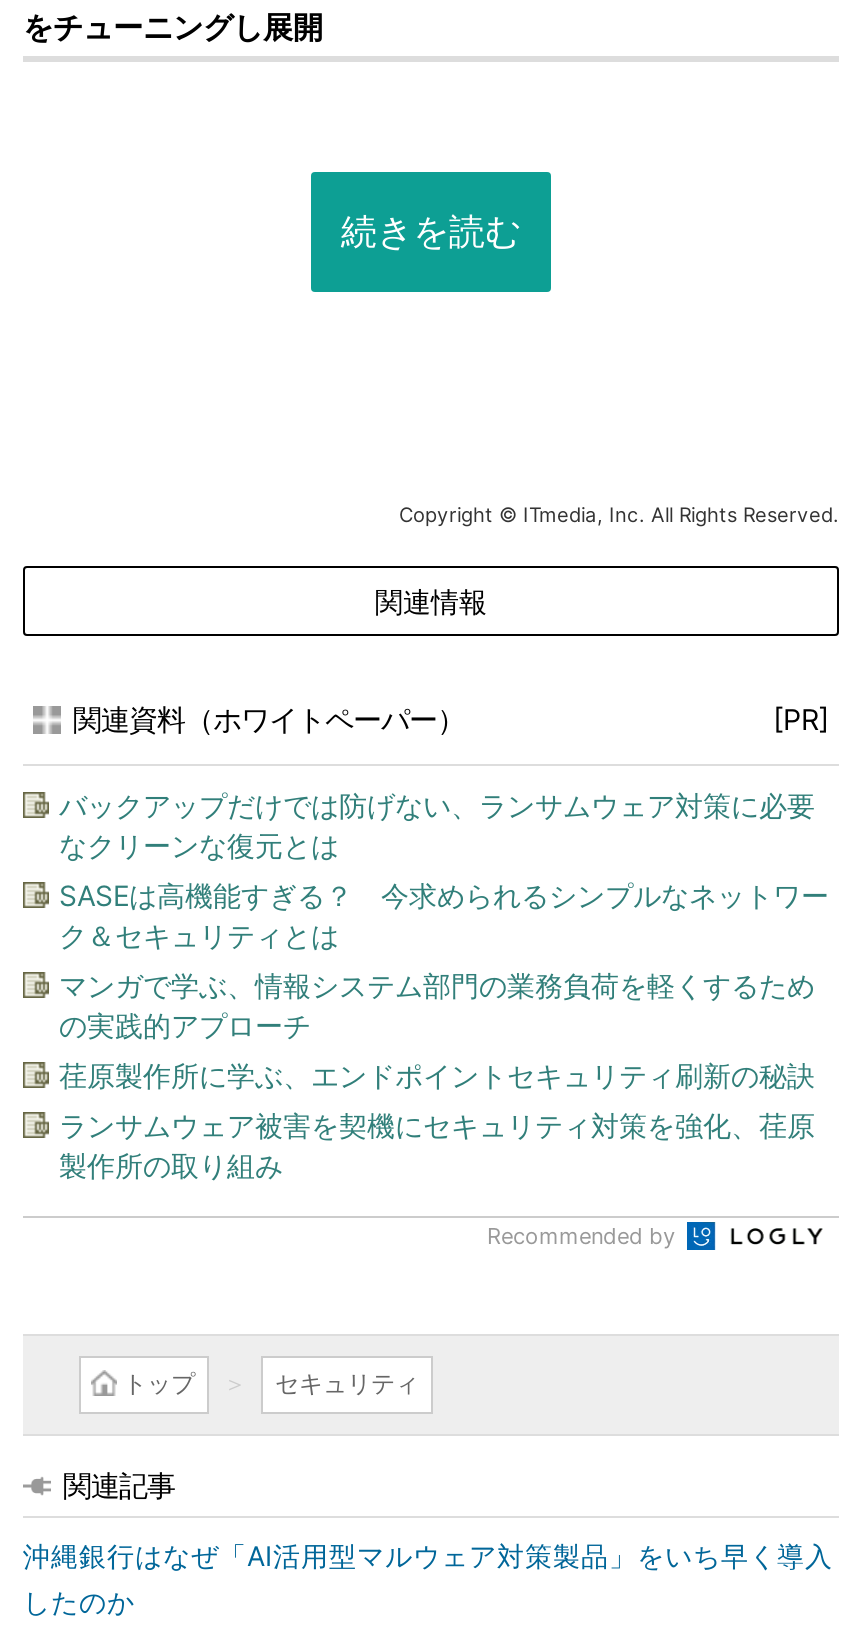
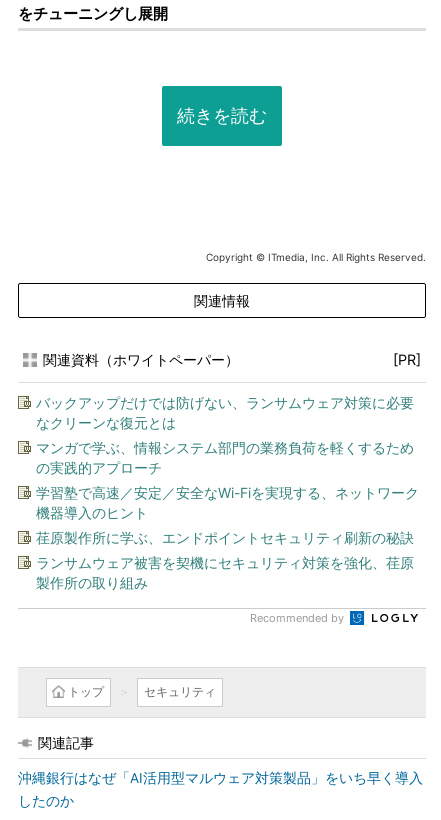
[59,878,829,952] SASEは高機能すぎる？ 今求められるシンプルなネットワー | ク＆セキュリティとは -> none
moved [59,968,815,1042] -> [36,439,414,476]: マンガで学ぶ、情報システム部門の業務負荷を軽くするため | の実践的アプローチ
none -> [36,484,419,521] 学習塾で高速／安定／安全なWi-Fiを実現する、ネットワーク | 機器導入のヒント

